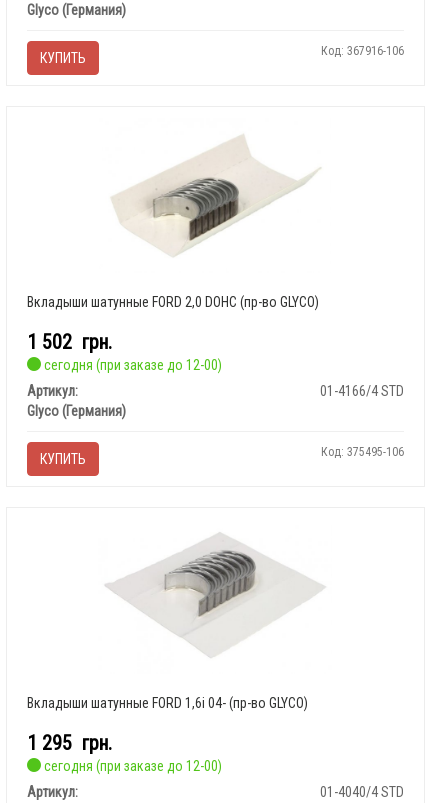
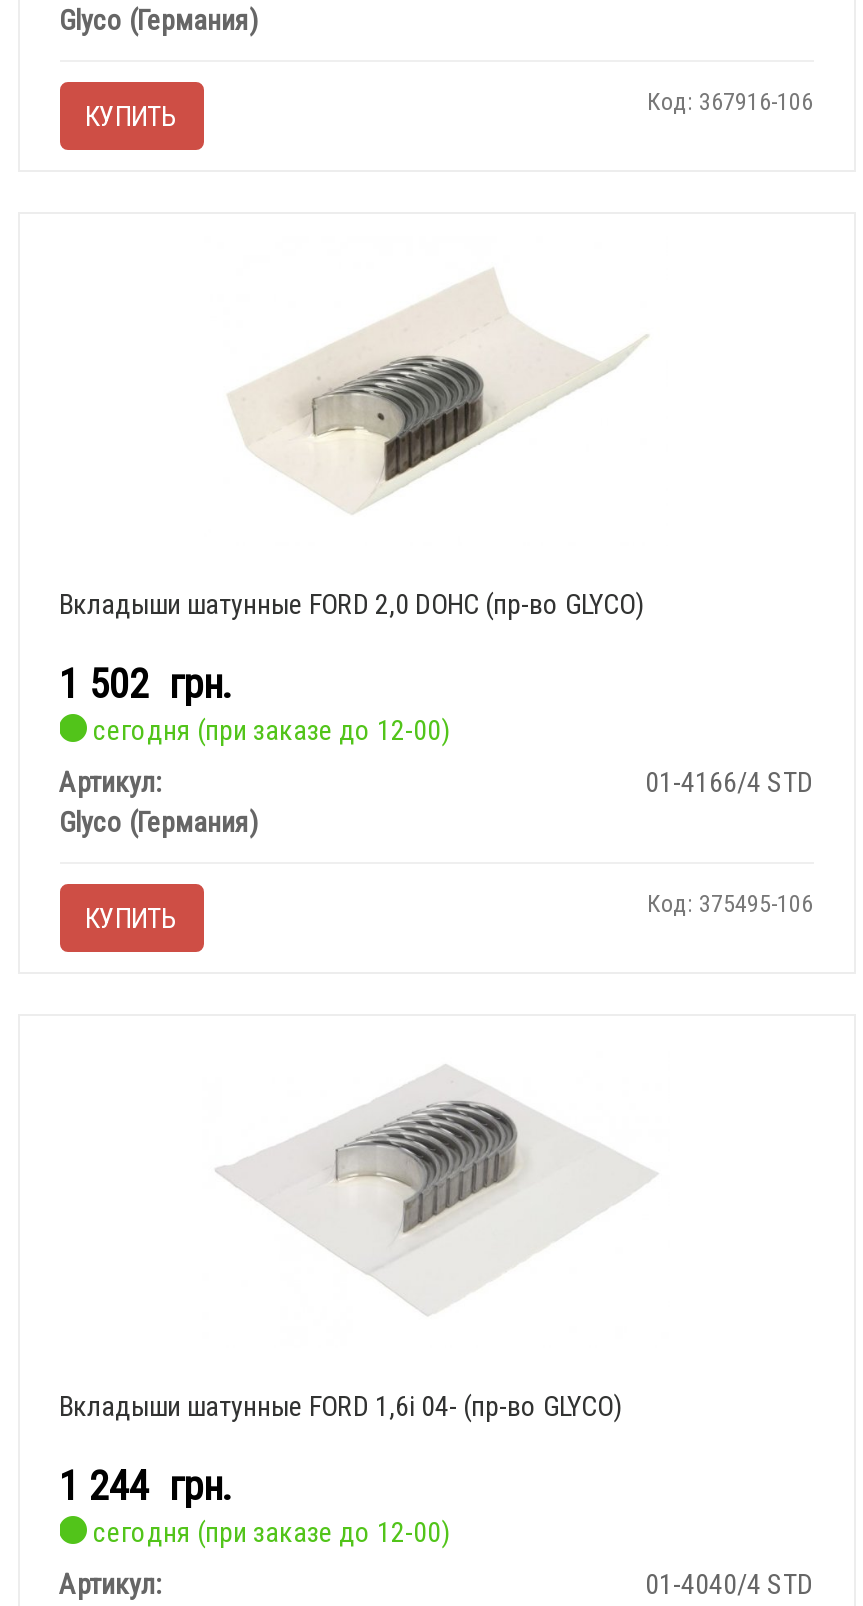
[26,731,111,755] 1 295 грн. -> [59,1463,229,1511] 1 244 грн.

